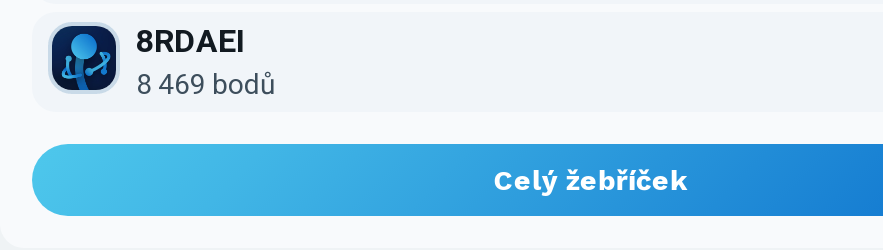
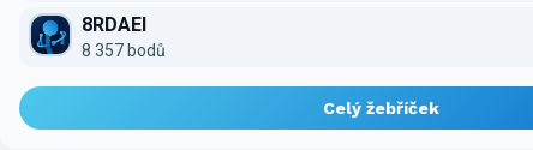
[136,69,276,101] 8 469 bodů -> [82,41,166,60] 8 357 bodů

